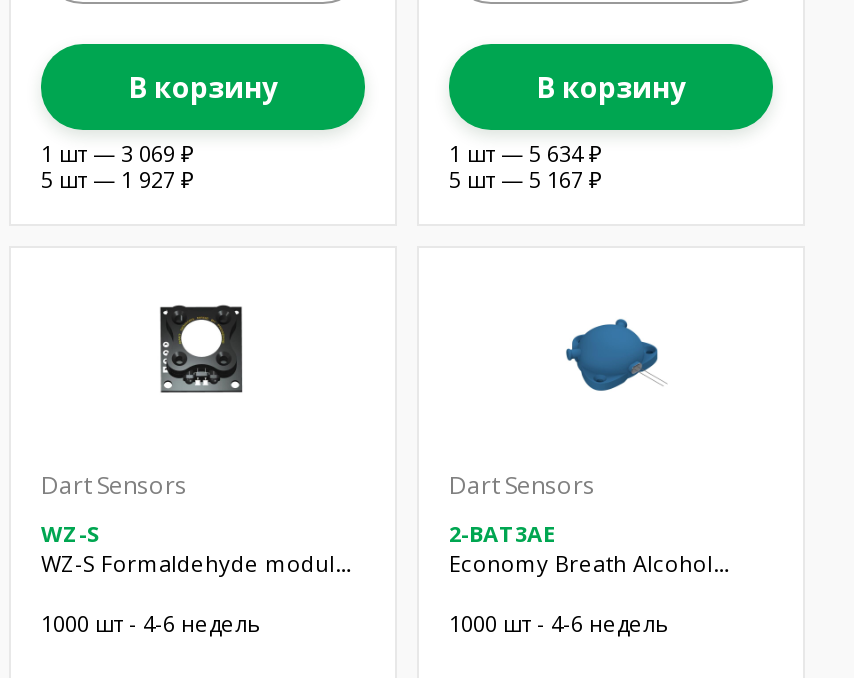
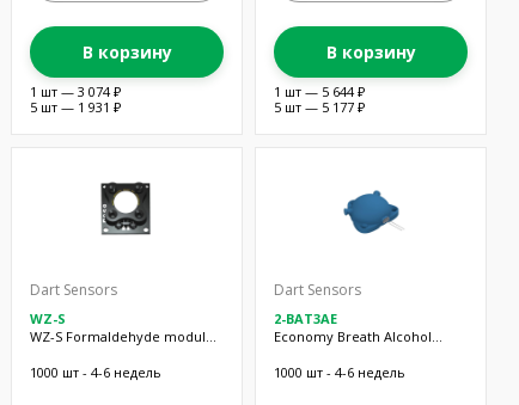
[41,138,193,168] 1 шт — 3 069 ₽ -> [30,82,121,100] 1 шт — 3 074 ₽
[449,138,601,168] 1 шт — 5 634 ₽ -> [274,82,365,100] 1 шт — 5 644 ₽
[41,164,193,194] 5 шт — 1 927 ₽ -> [30,98,121,116] 5 шт — 1 931 ₽
[449,164,601,194] 5 шт — 5 167 ₽ -> [274,98,365,116] 5 шт — 5 177 ₽

